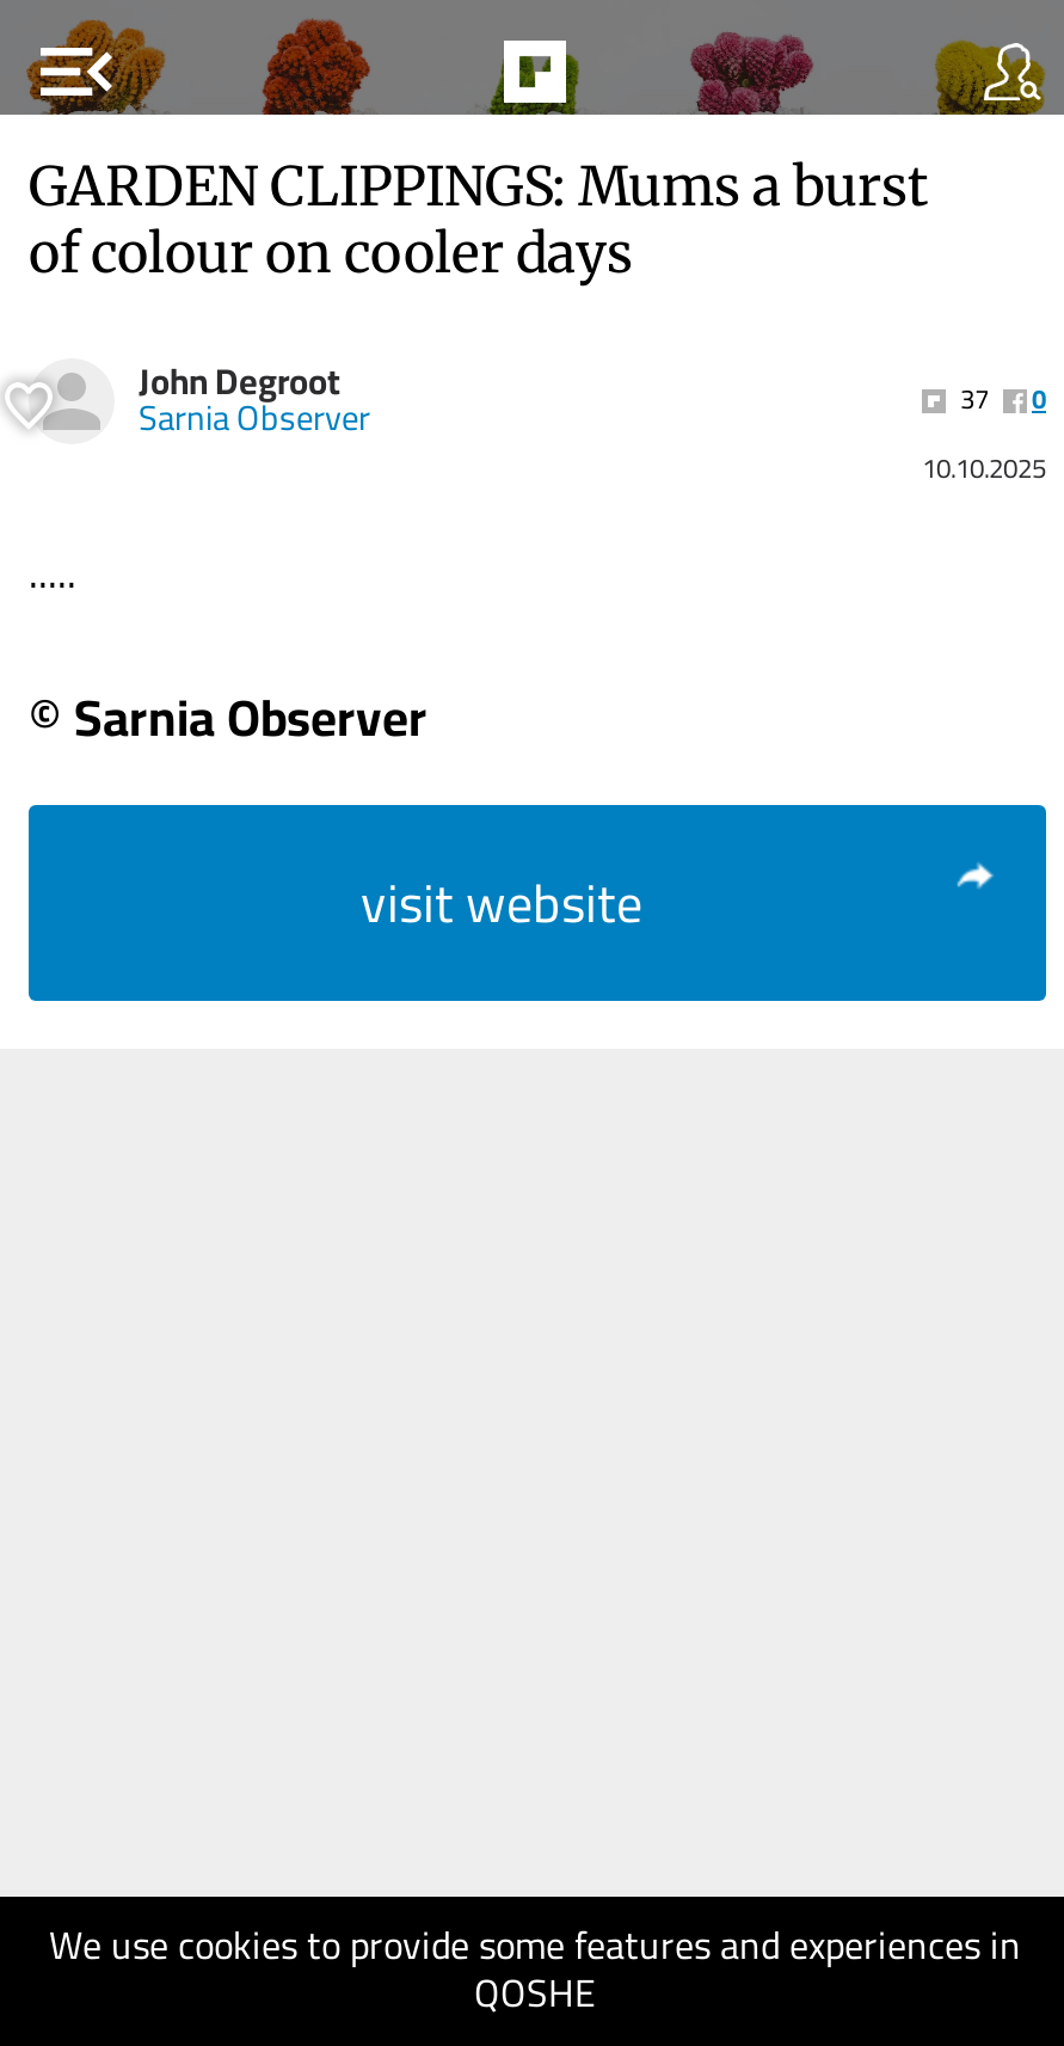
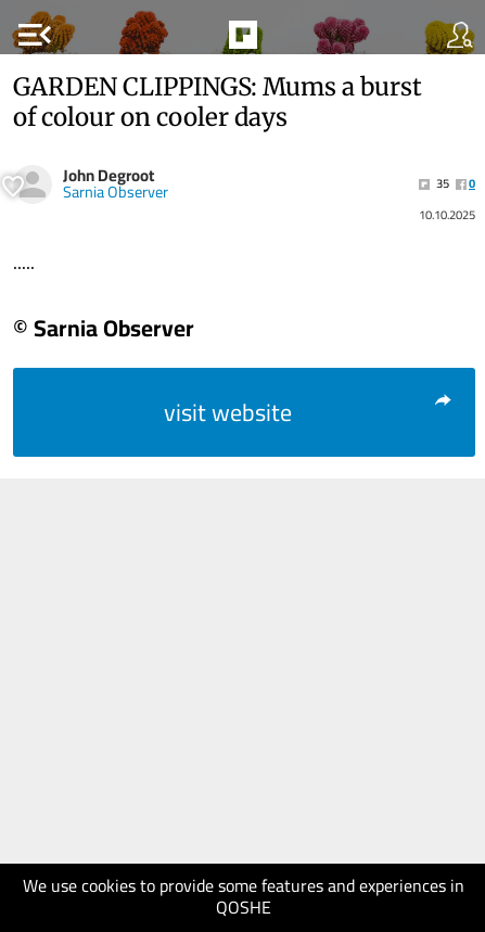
[960,373,1046,423] 37 0 -> [436,171,475,194] 35 0

